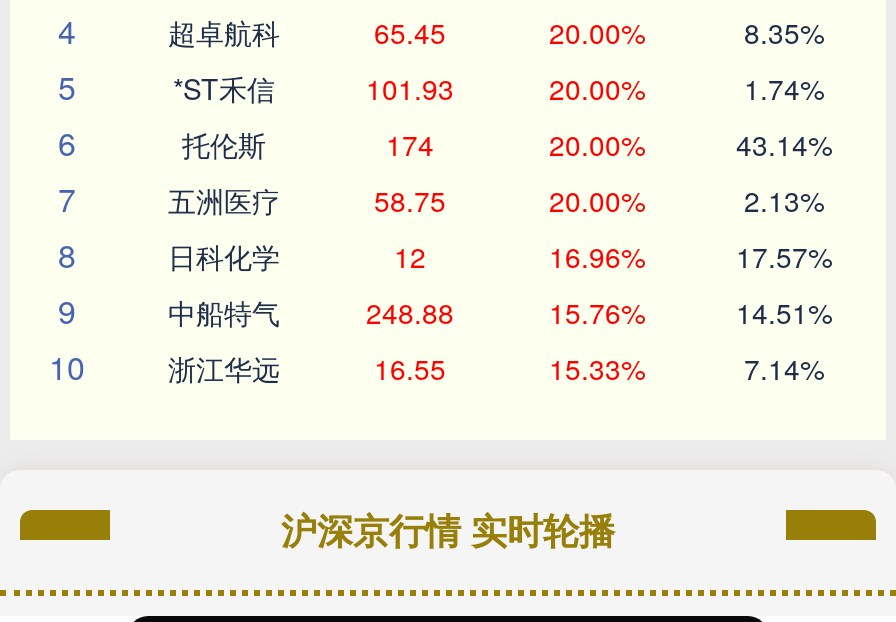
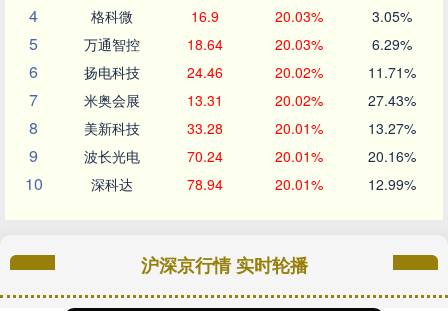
[168,11,824,51] 超卓航科 | 65.45 | 20.00% | 8.35% -> [91,6,412,26] 格科微 | 16.9 | 20.03% | 3.05%
[173,67,824,107] *ST禾信 | 101.93 | 20.00% | 1.74% -> [84,34,412,54] 万通智控 | 18.64 | 20.03% | 6.29%
[182,123,832,163] 托伦斯 | 174 | 20.00% | 43.14% -> [84,62,416,82] 扬电科技 | 24.46 | 20.02% | 11.71%
[168,179,824,219] 五洲医疗 | 58.75 | 20.00% | 2.13% -> [84,90,416,110] 米奥会展 | 13.31 | 20.02% | 27.43%
[168,235,832,275] 日科化学 | 12 | 16.96% | 17.57% -> [84,118,416,138] 美新科技 | 33.28 | 20.01% | 13.27%
[168,291,832,331] 中船特气 | 248.88 | 15.76% | 14.51% -> [84,146,416,166] 波长光电 | 70.24 | 20.01% | 20.16%
[168,347,824,387] 浙江华远 | 16.55 | 15.33% | 7.14% -> [91,174,416,194] 深科达 | 78.94 | 20.01% | 12.99%

